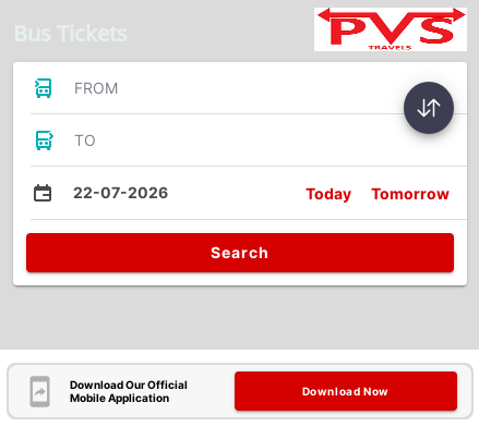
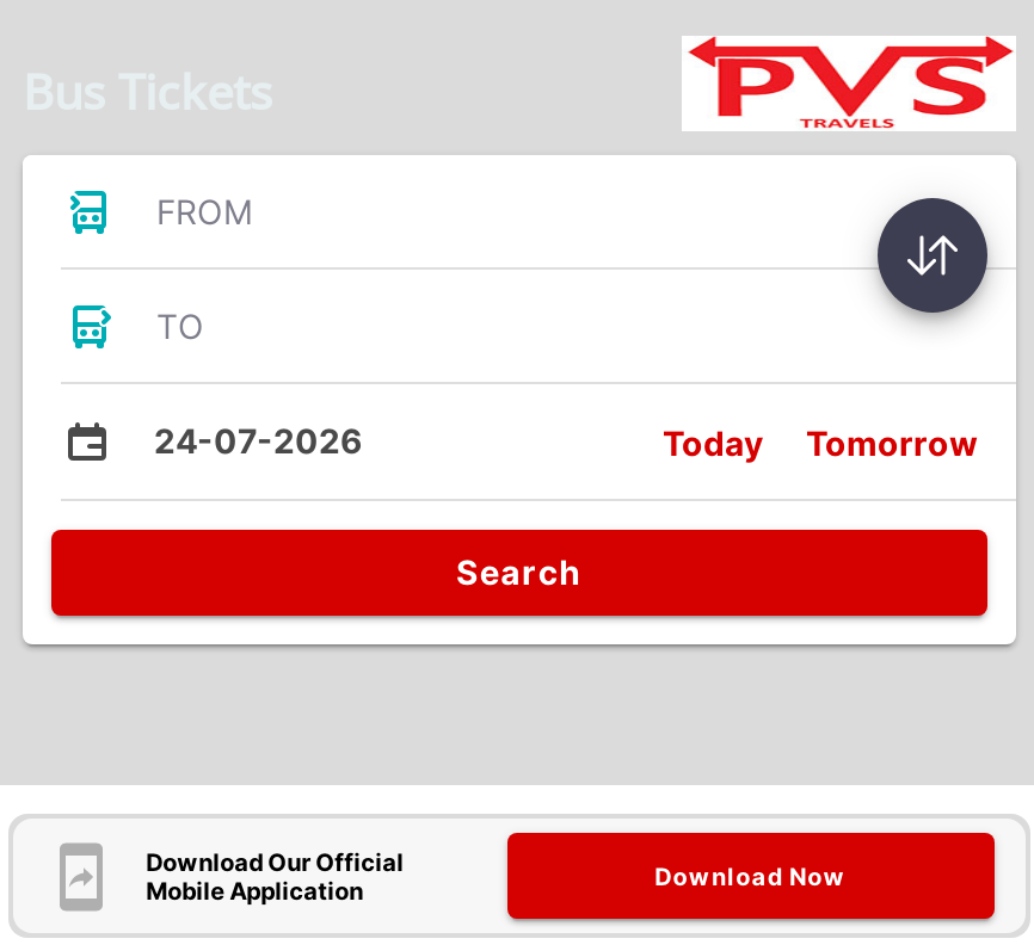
[73,183,168,202] 22-07-2026 -> [154,420,362,461] 24-07-2026

